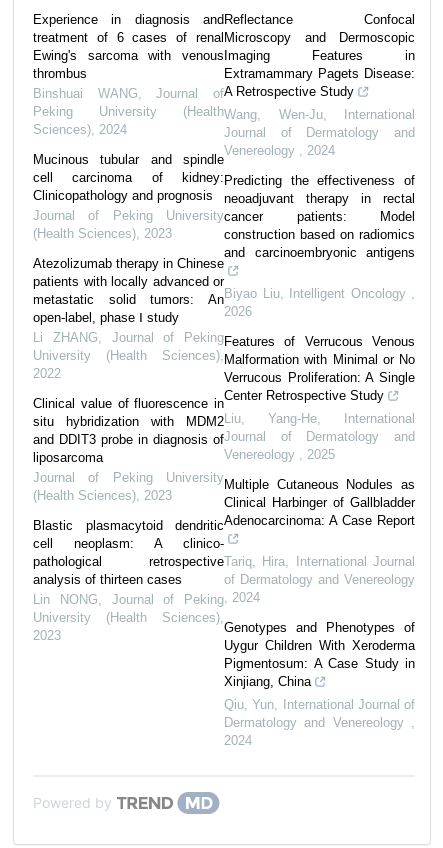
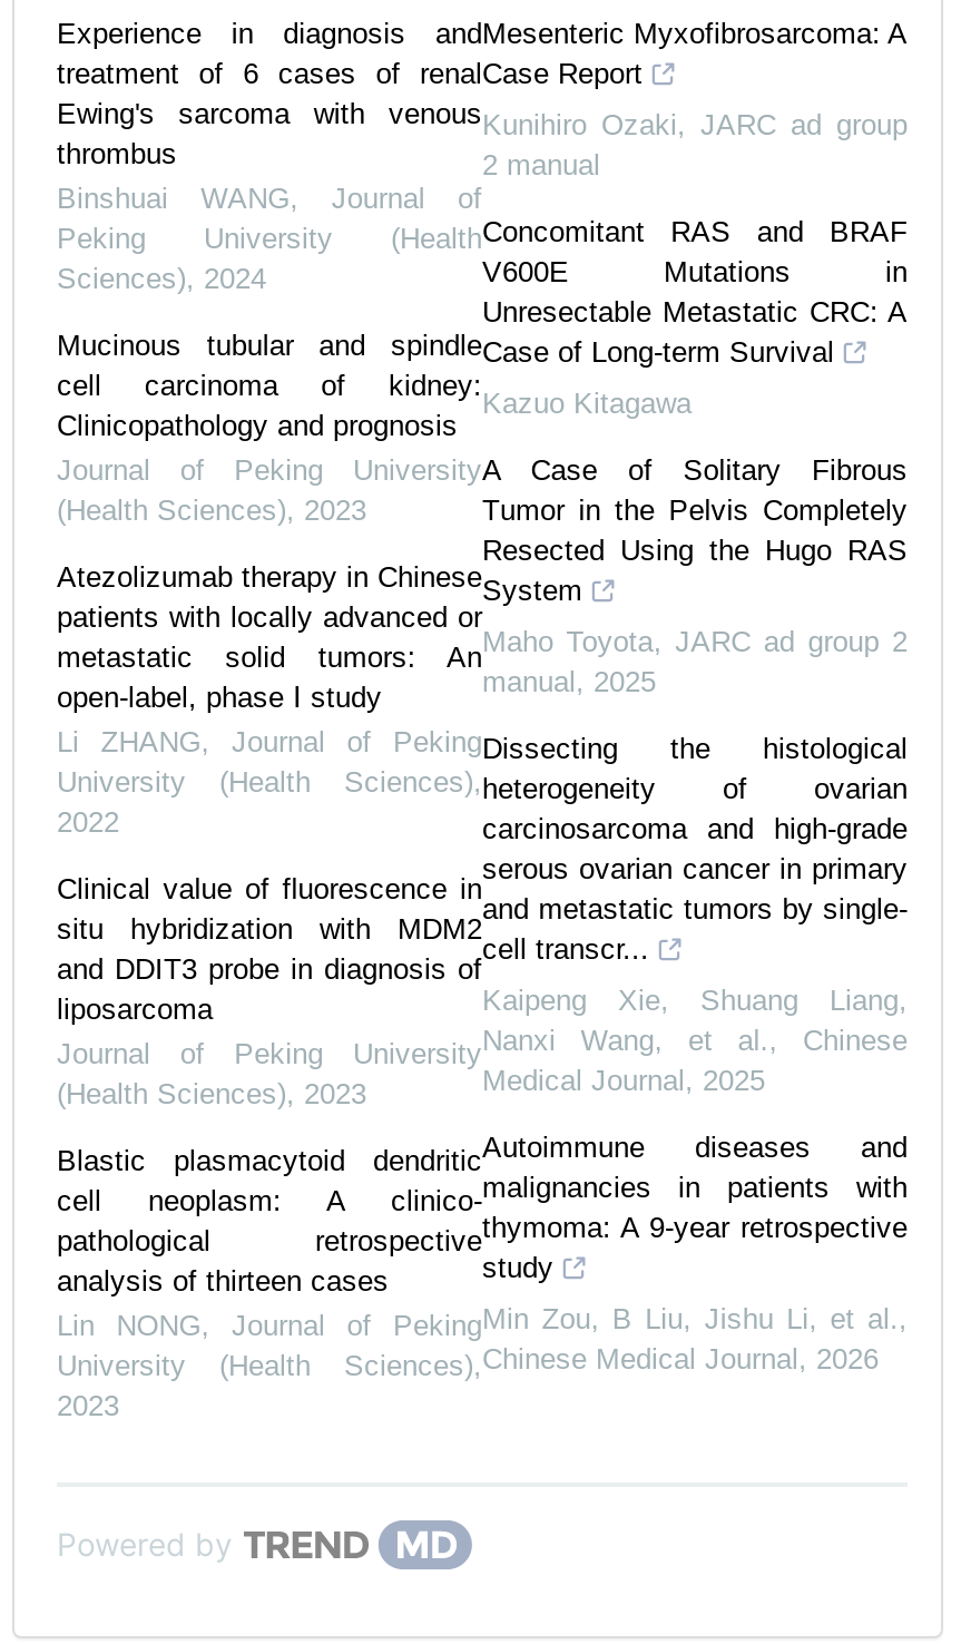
[224,12,415,99] Reflectance Confocal | Microscopy and Dermoscopic | Imaging Features in | Extramammary Pagets Disease: | A Retrospective Study -> [482,16,908,90] Mesenteric Myxofibrosarcoma: A | Case Report
[224,107,415,158] Wang, Wen-Ju, International | Journal of Dermatology and | Venereology, 2024 -> [482,108,908,181] Kunihiro Ozaki, JARC ad group | 2 manual
[224,173,415,260] Predicting the effectiveness of | neoadjuvant therapy in rectal | cancer patients: Model | construction based on radiomics | and carcinoembryonic antigens -> [482,215,908,368] Concomitant RAS and BRAF | V600E Mutations in | Unresectable Metastatic CRC: A | Case of Long-term Survival
[224,286,415,319] Biyao Liu, Intelligent Oncology, | 2026 -> [482,386,692,419] Kazuo Kitagawa
[224,334,415,403] Features of Verrucous Venous | Malformation with Minimal or No | Verrucous Proliferation: A Single | Center Retrospective Study -> [482,453,908,607] A Case of Solitary Fibrous | Tumor in the Pelvis Completely | Resected Using the Hugo RAS | System
[224,411,415,462] Liu, Yang-He, International | Journal of Dermatology and | Venereology, 2025 -> [482,624,908,698] Maho Toyota, JARC ad group 2 | manual, 2025
[224,477,415,528] Multiple Cutaneous Nodules as | Clinical Harbinger of Gallbladder | Adenocarcinoma: A Case Report -> [482,731,908,965] Dissecting the histological | heterogeneity of ovarian | carcinosarcoma and high-grade | serous ovarian cancer in primary | and metastatic tumors by single- | cell transcr...
[224,554,415,605] Tariq, Hira, International Journal | of Dermatology and Venereology | , 2024 -> [482,983,908,1097] Kaipeng Xie, Shuang Liang, | Nanxi Wang, et al., Chinese | Medical Journal, 2025
[224,620,415,689] Genotypes and Phenotypes of | Uygur Children With Xeroderma | Pigmentosum: A Case Study in | Xinjiang, China -> [482,1130,908,1284] Autoimmune diseases and | malignancies in patients with | thymoma: A 9-year retrospective | study
[224,697,415,748] Qiu, Yun, International Journal of | Dermatology and Venereology, | 2024 -> [482,1302,908,1375] Min Zou, B Liu, Jishu Li, et al., | Chinese Medical Journal, 2026

